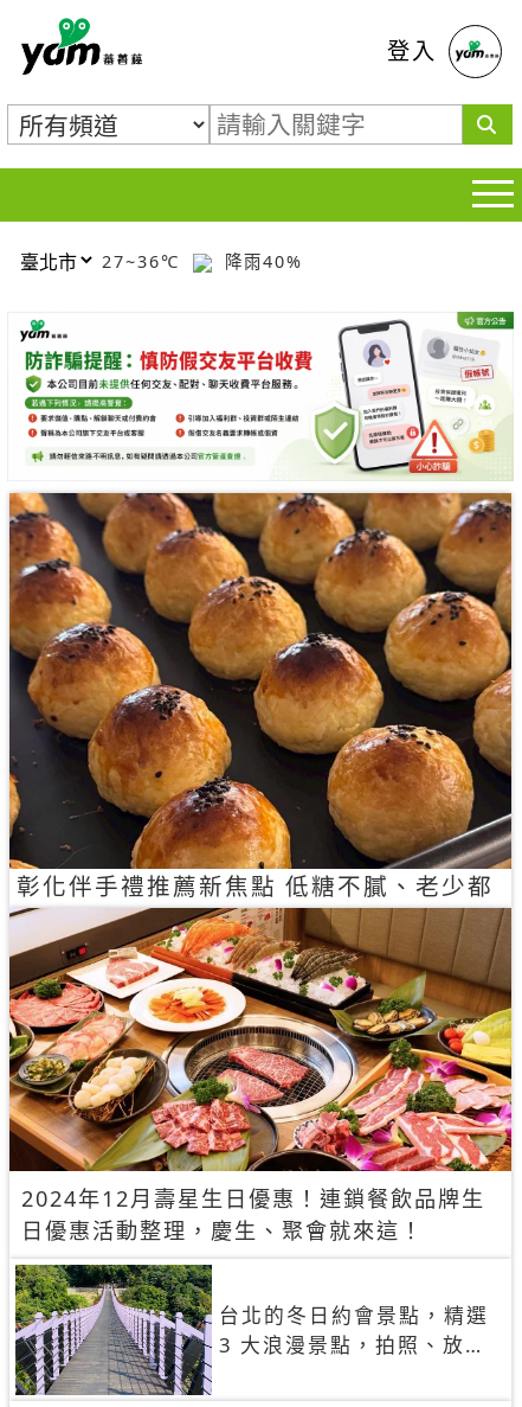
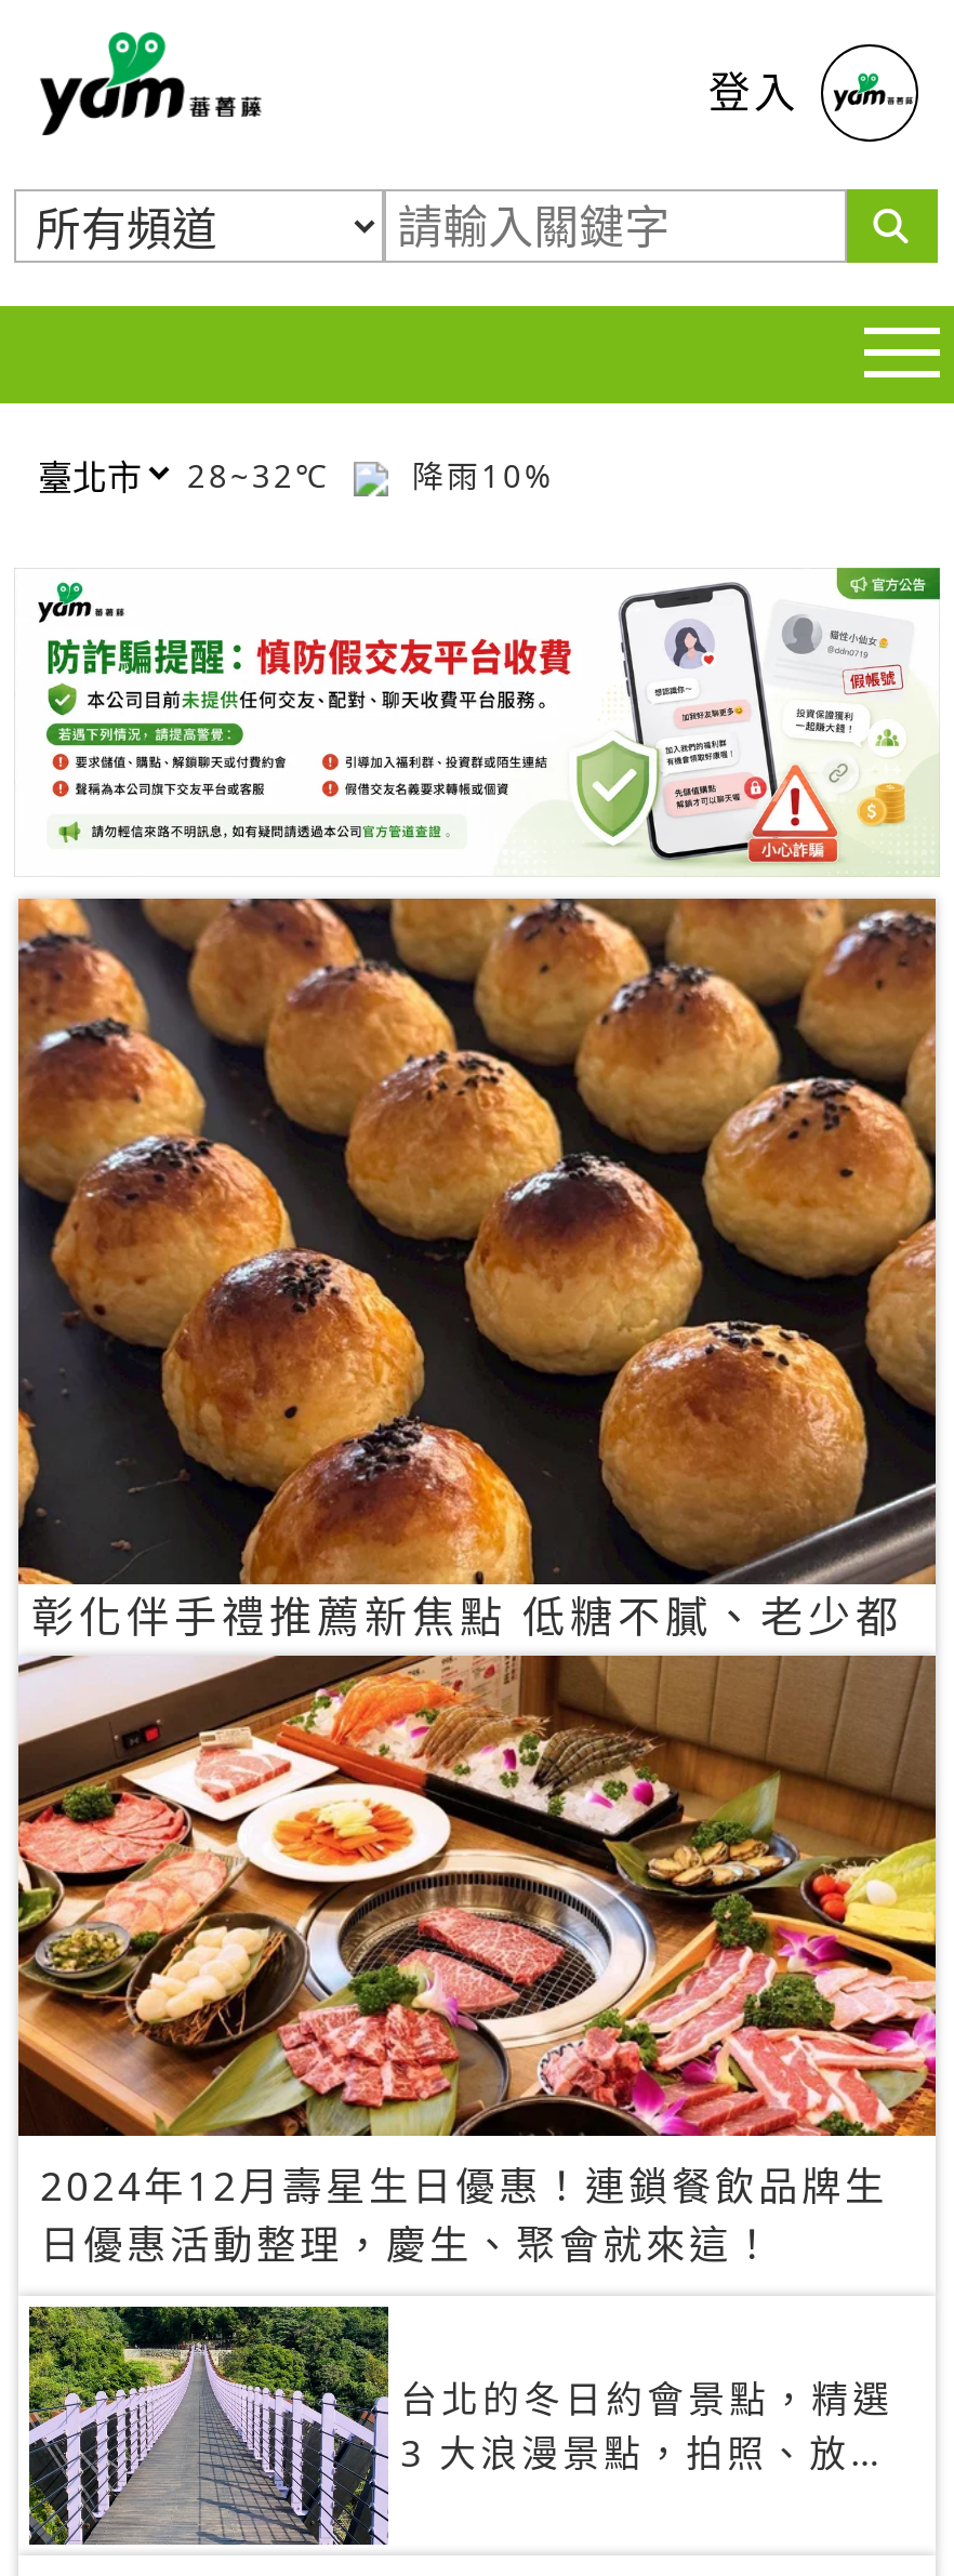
[102,250,187,272] 27~36℃ -> [187,454,343,495] 28~32℃
[218,250,303,272] 降雨40% -> [399,454,555,495] 降雨10%

